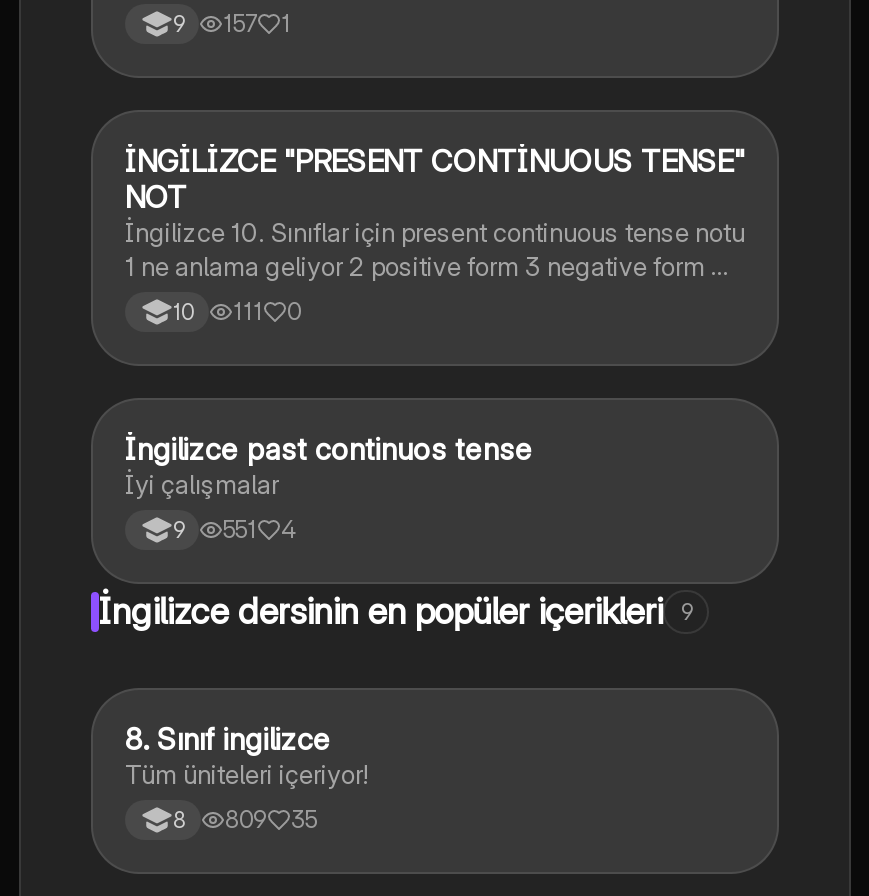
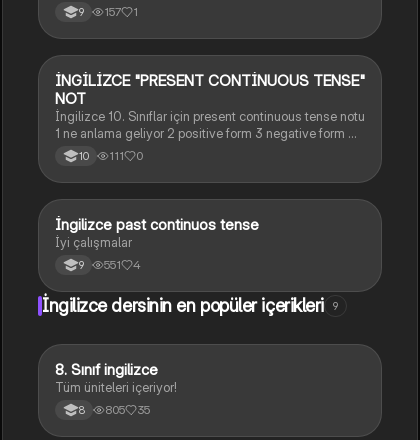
[173,803,317,833] 8 809 35 -> [79,402,150,417] 8 805 35

